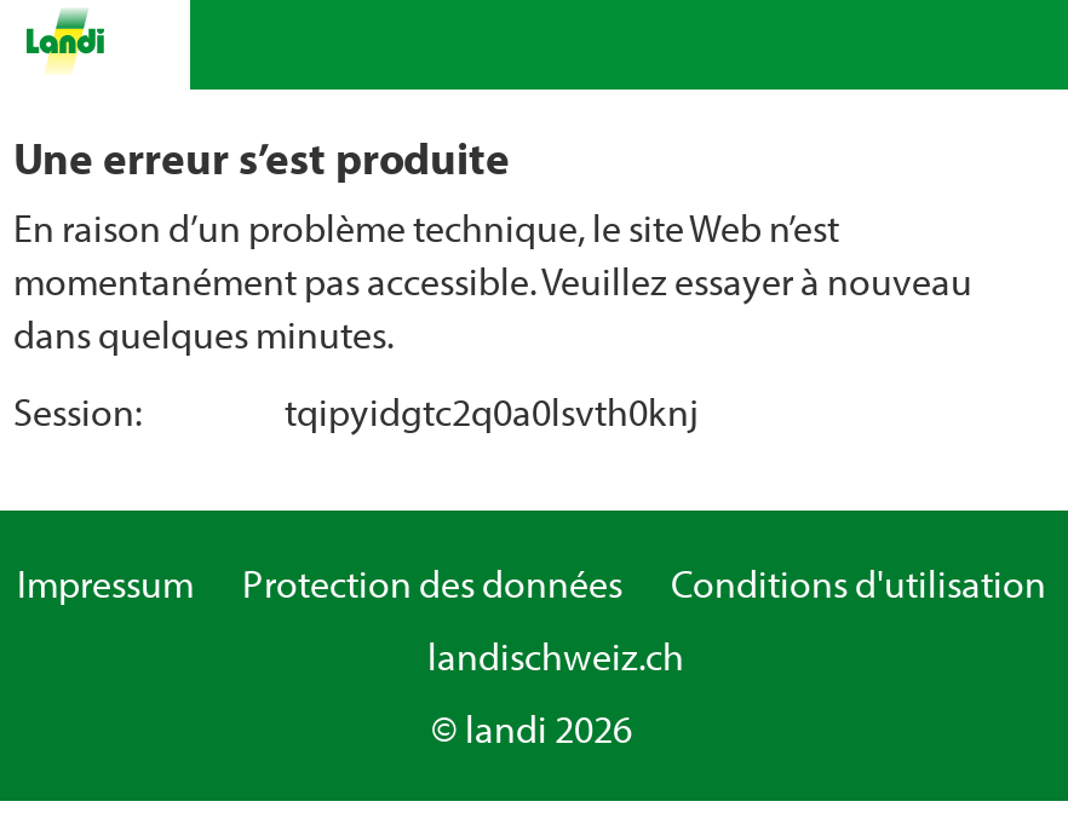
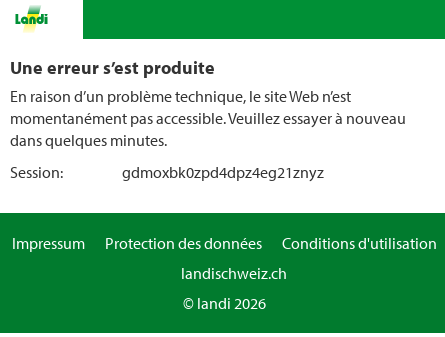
[285,387,699,436] tqipyidgtc2q0a0lsvth0knj -> [122,162,324,182] gdmoxbk0zpd4dpz4eg21znyz

